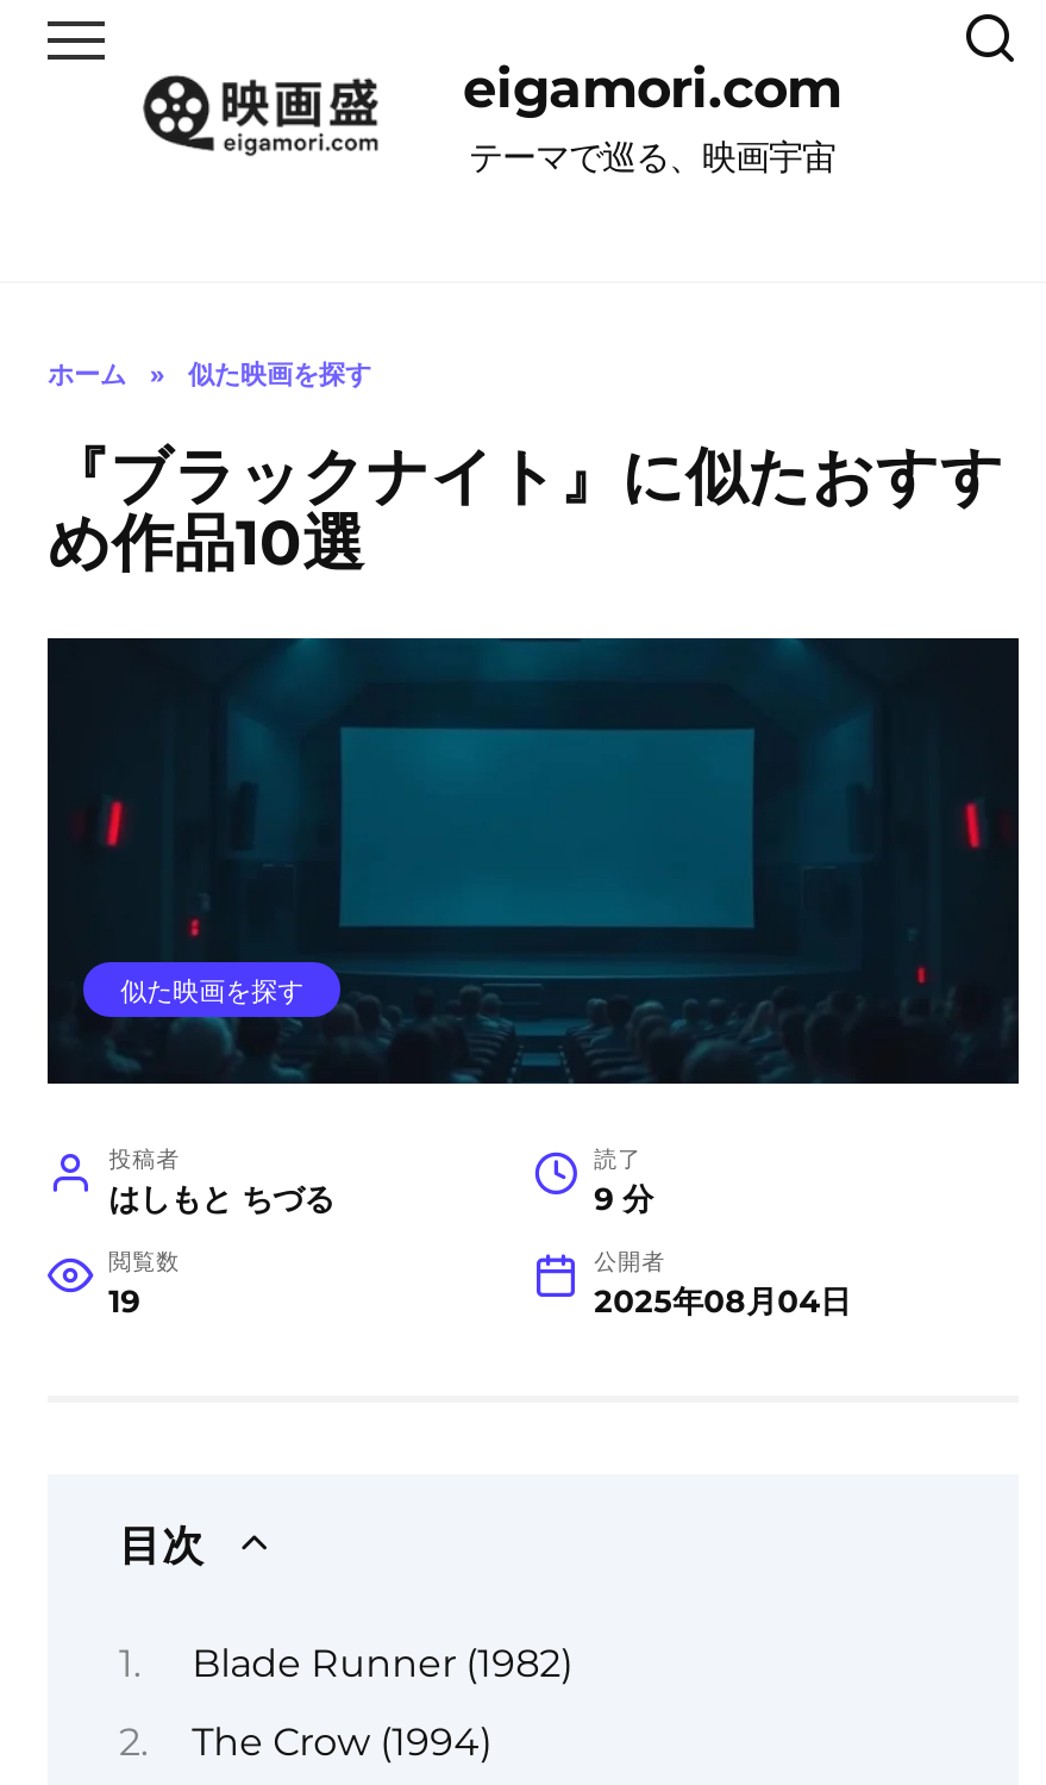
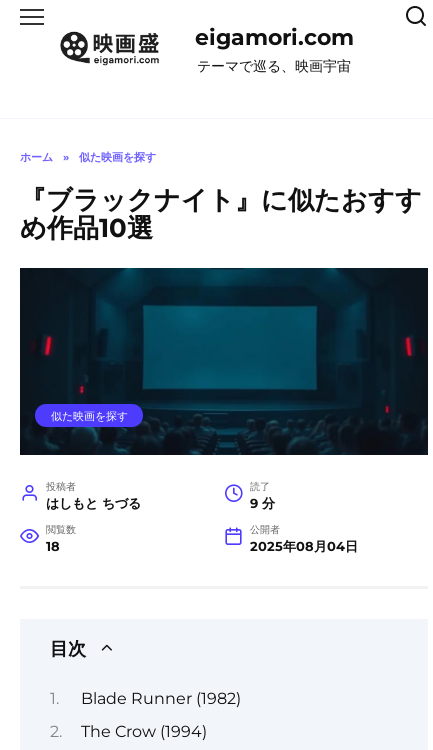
[109,1285,139,1320] 19 -> [46,539,60,554] 18

